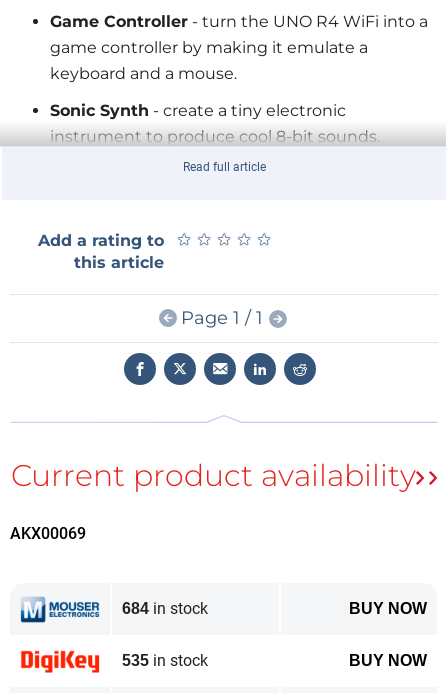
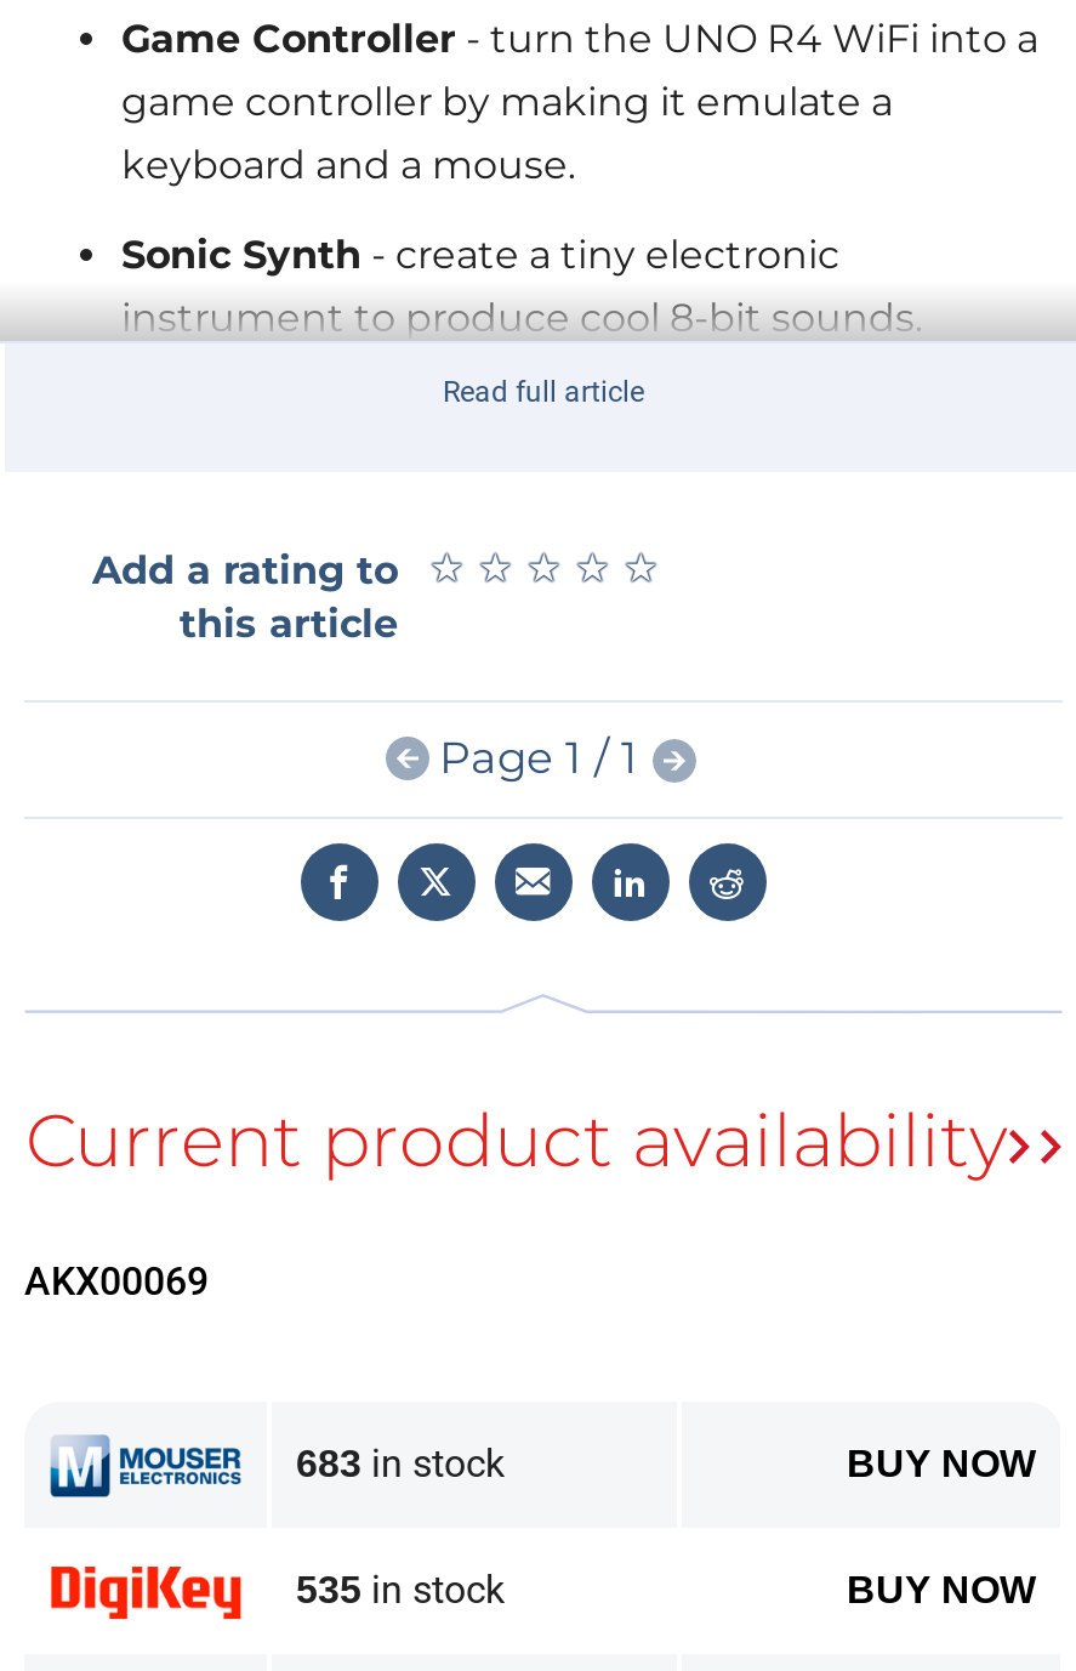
[122,599,208,618] 684 in stock -> [296,1440,505,1487] 683 in stock

